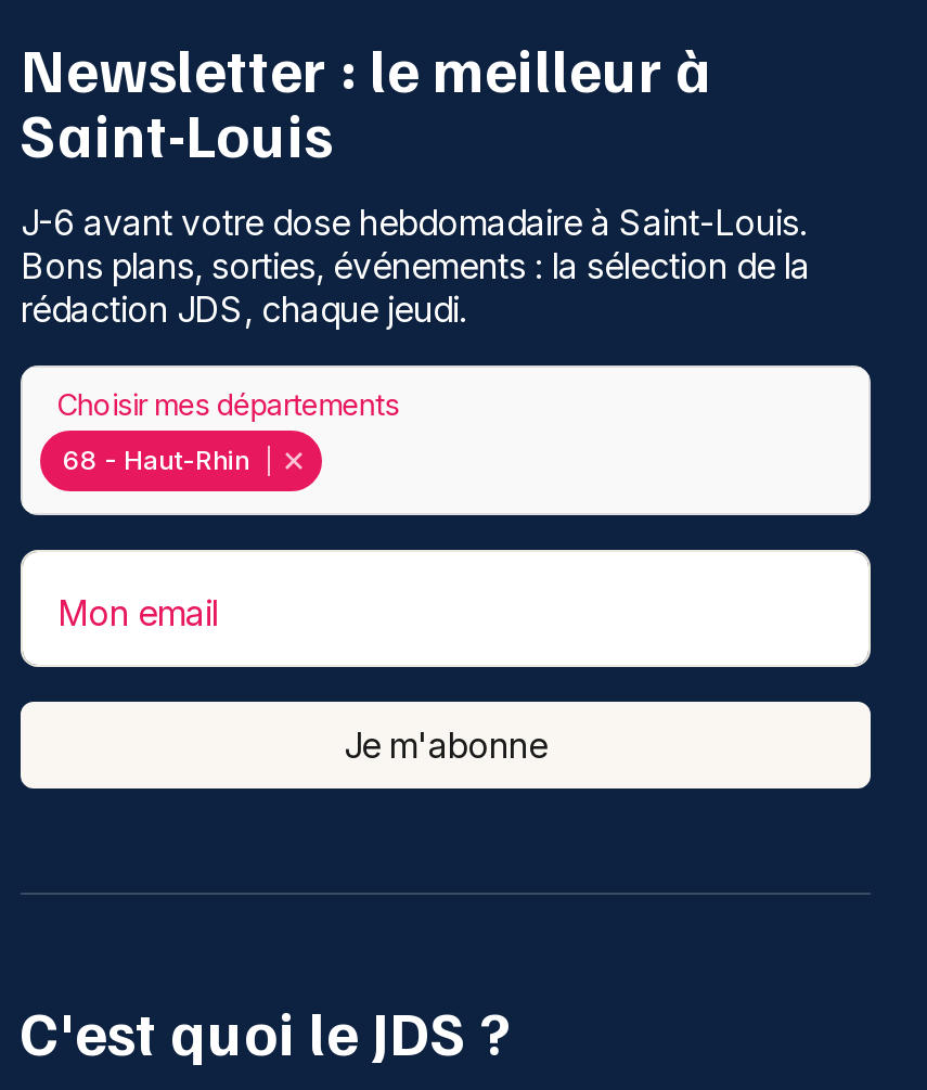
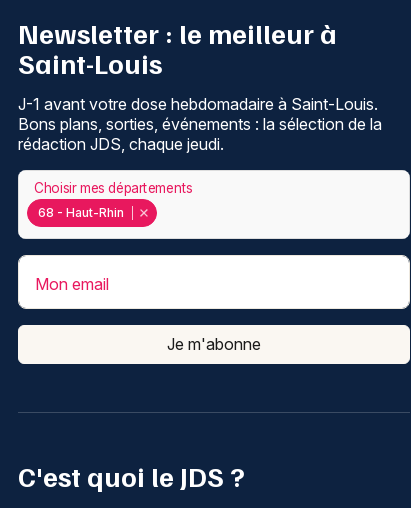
[21,202,808,245] J-6 avant votre dose hebdomadaire à Saint-Louis. -> [18,94,378,114] J-1 avant votre dose hebdomadaire à Saint-Louis.

